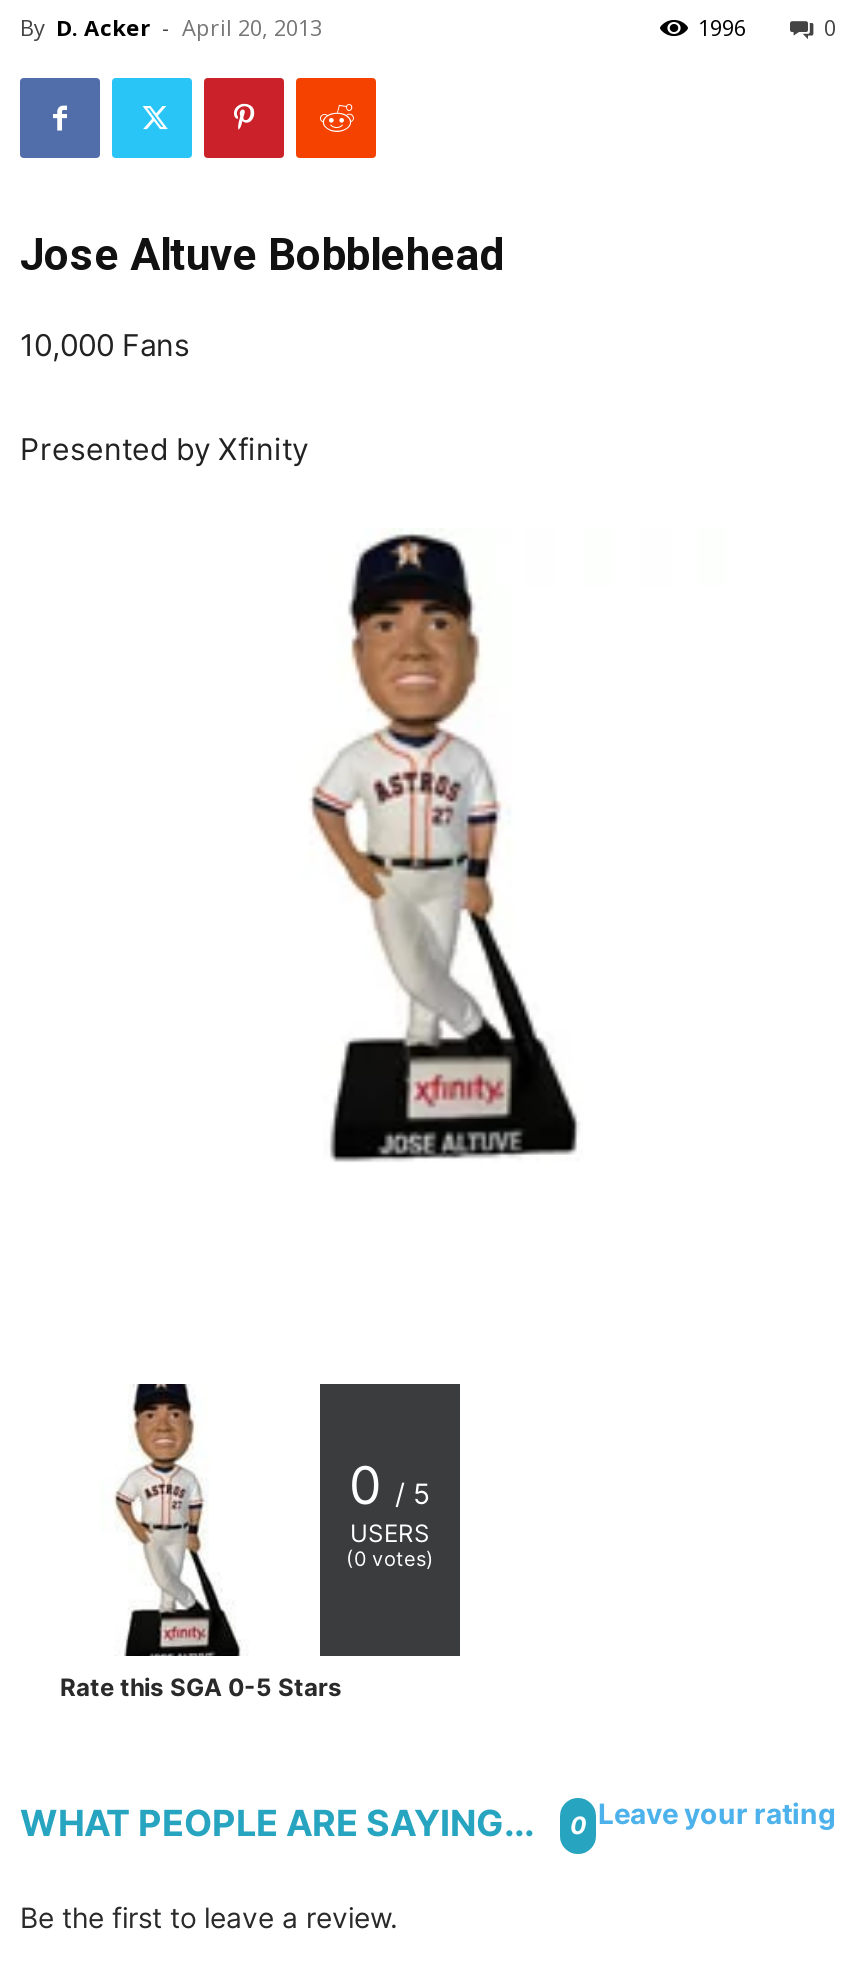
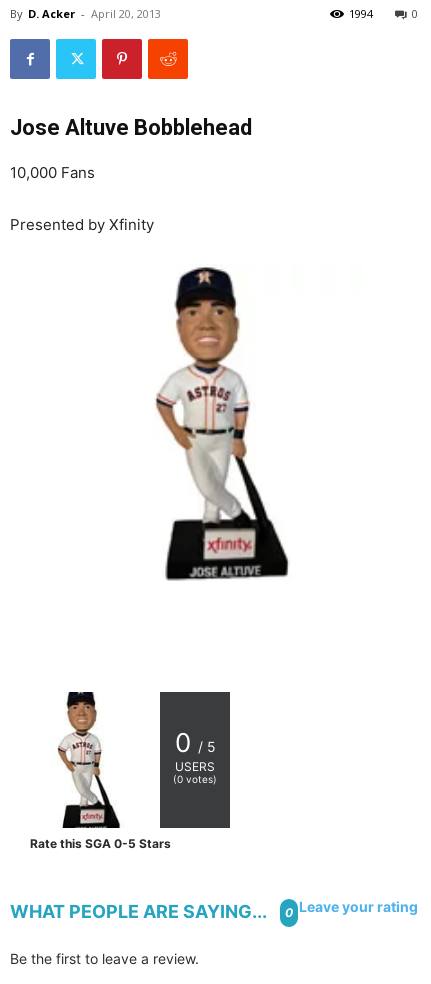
[698,12,746,42] 1996 -> [349,6,373,21] 1994

